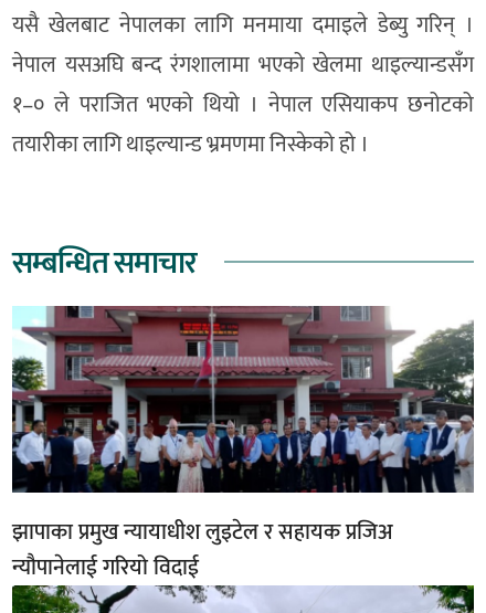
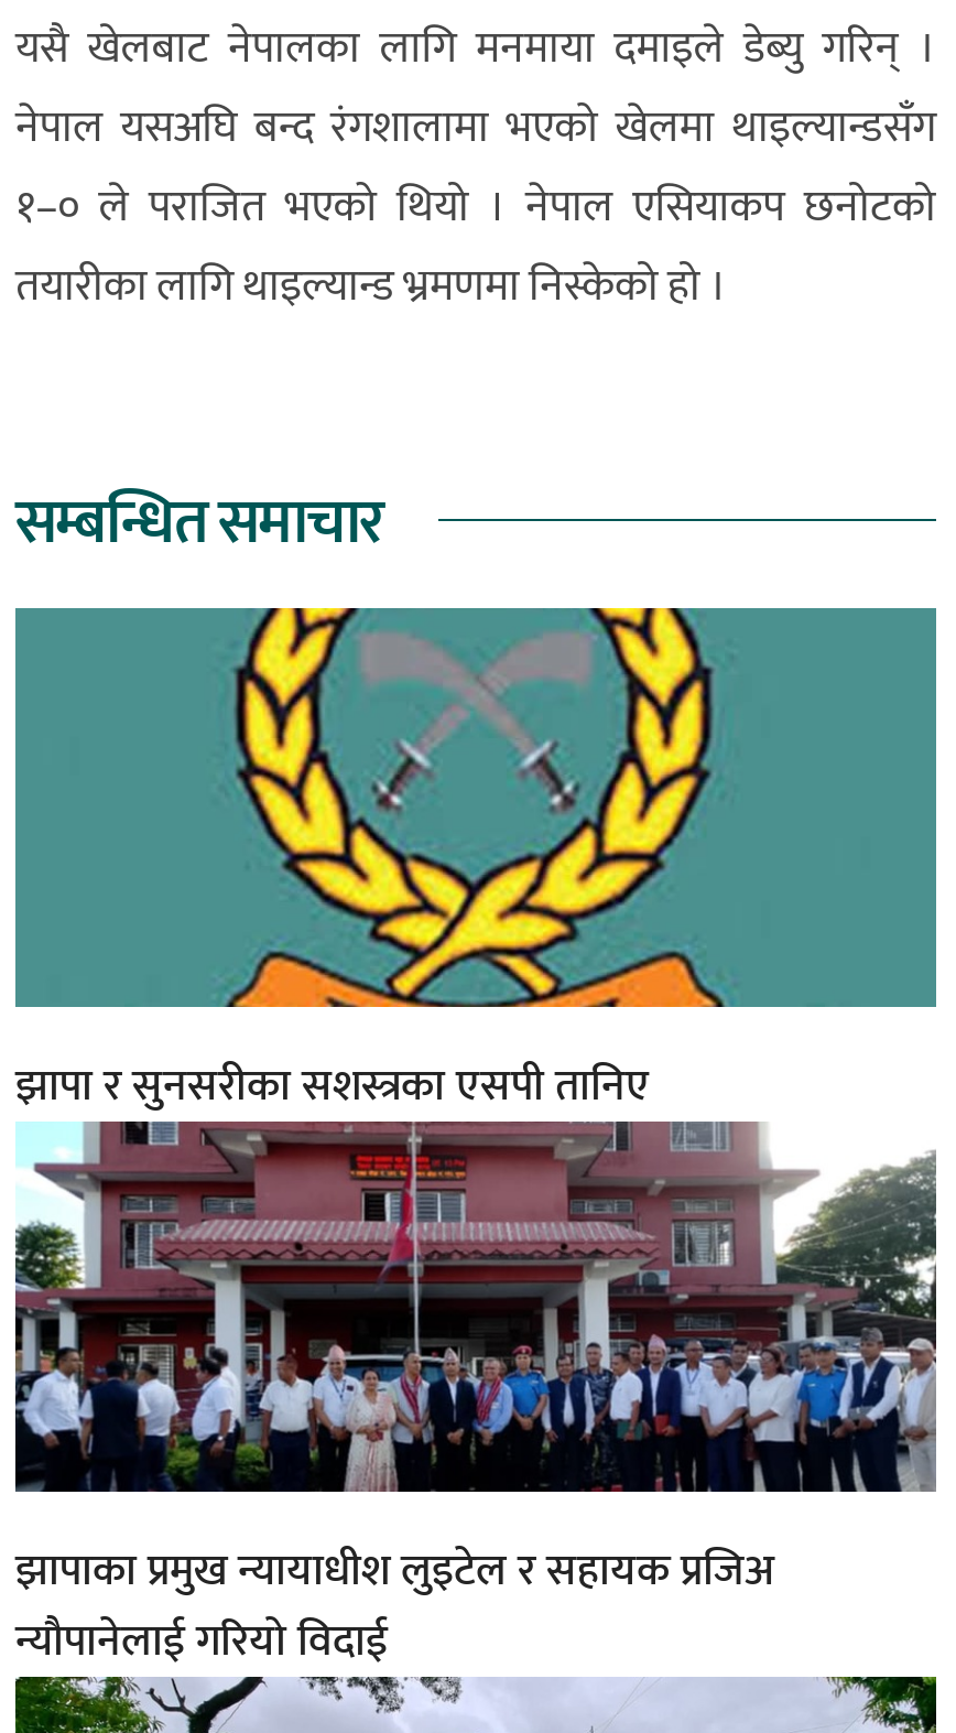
none -> [13,606,938,1124] [image] | झापा र सुनसरीका सशस्त्रका एसपी तानिए

